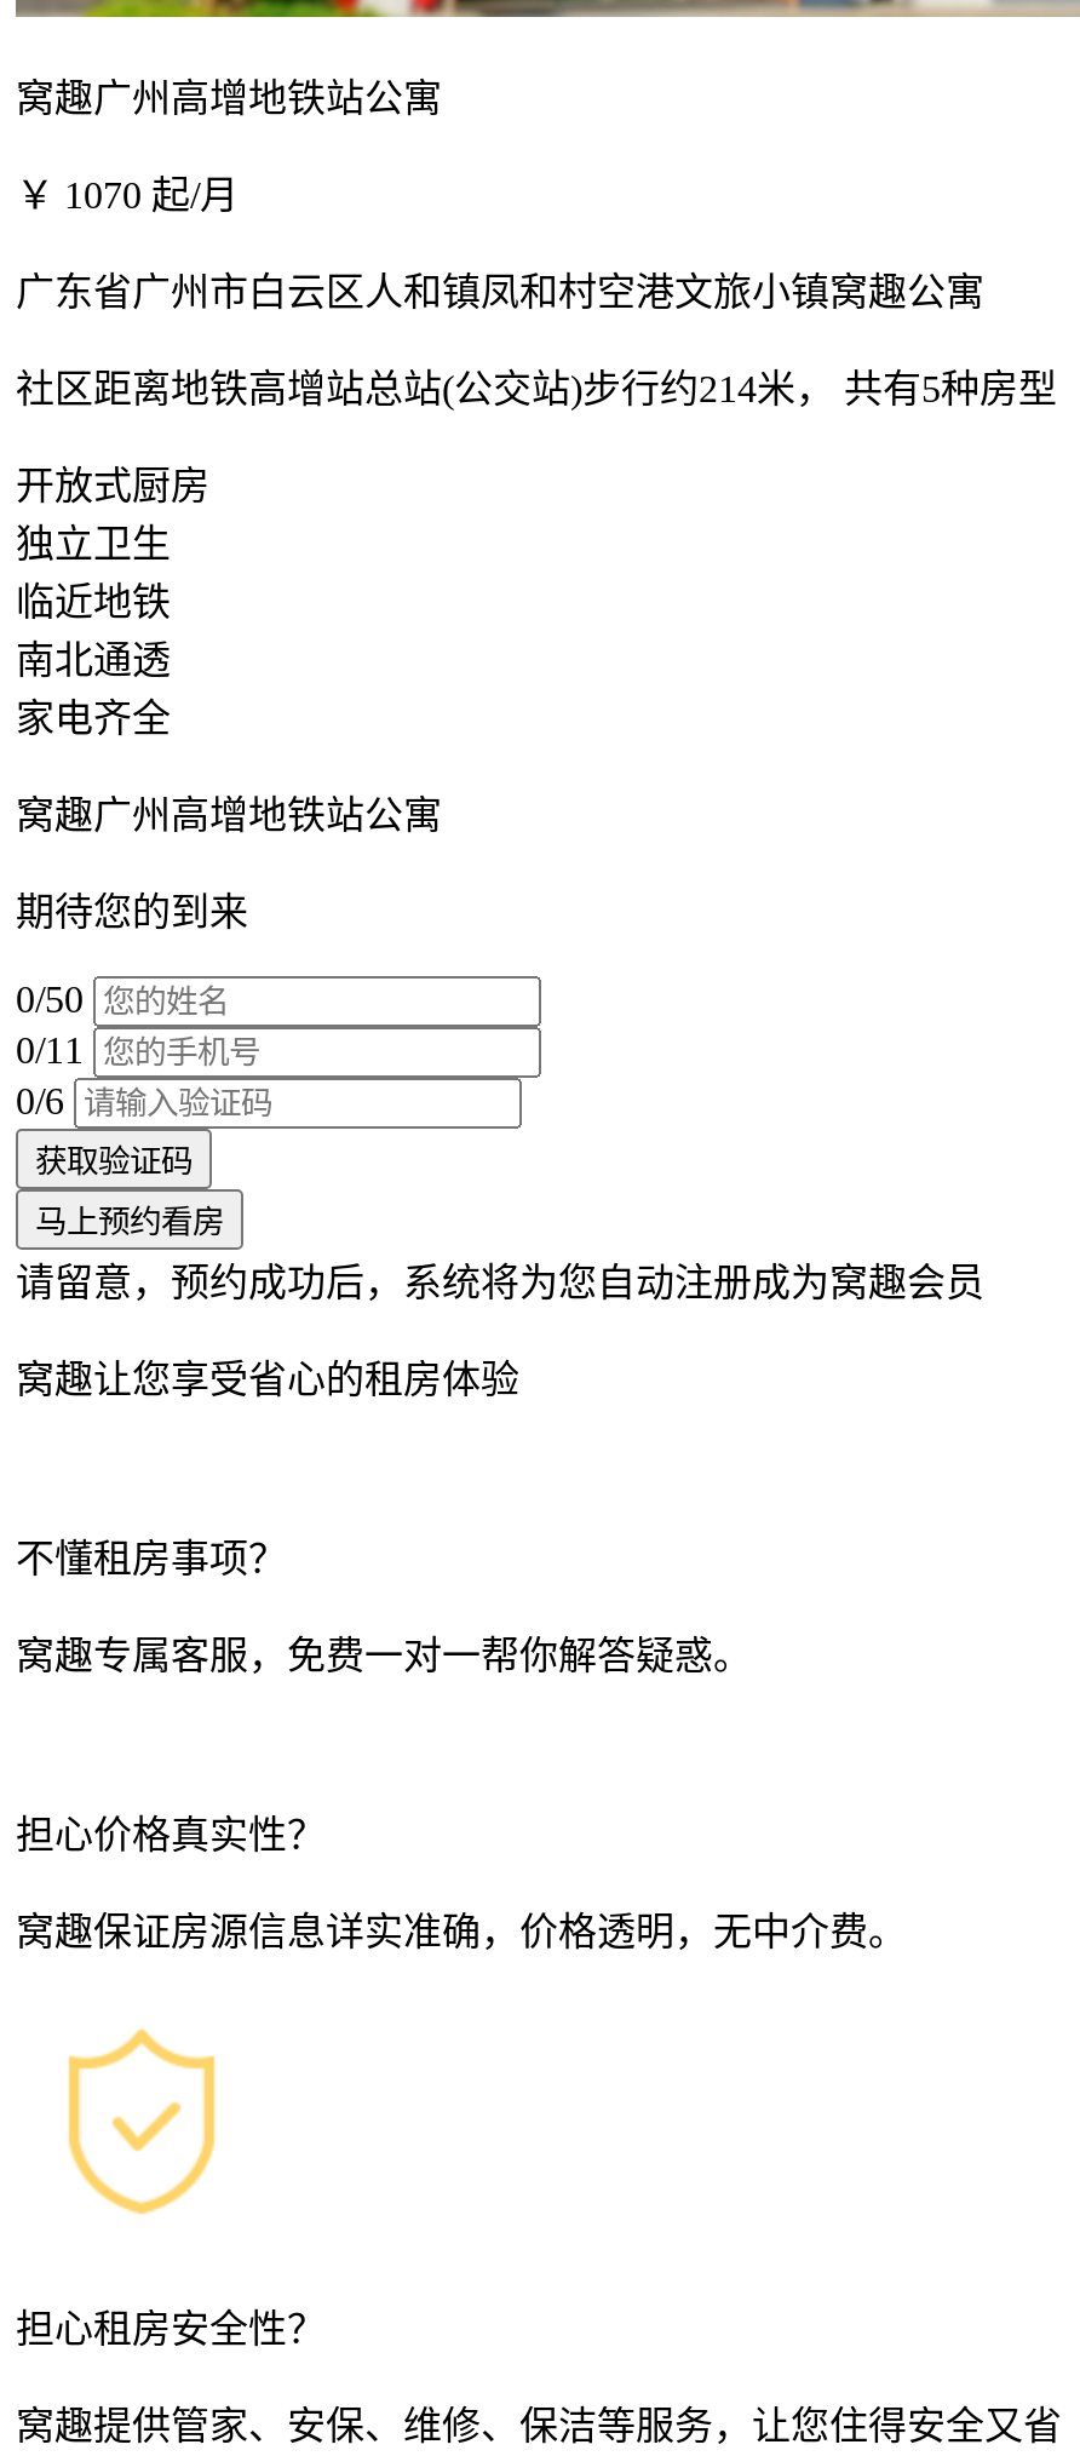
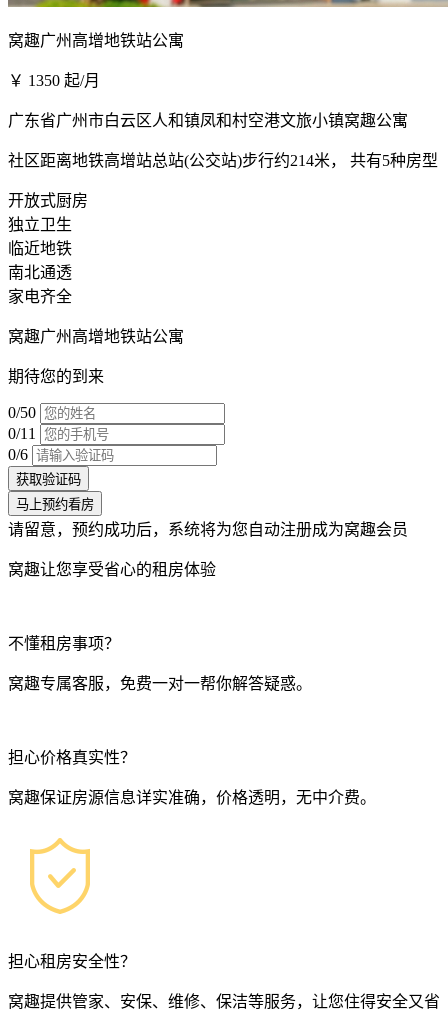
[16,174,239,215] ￥1070起/月 -> [8,72,100,89] ￥1350起/月

